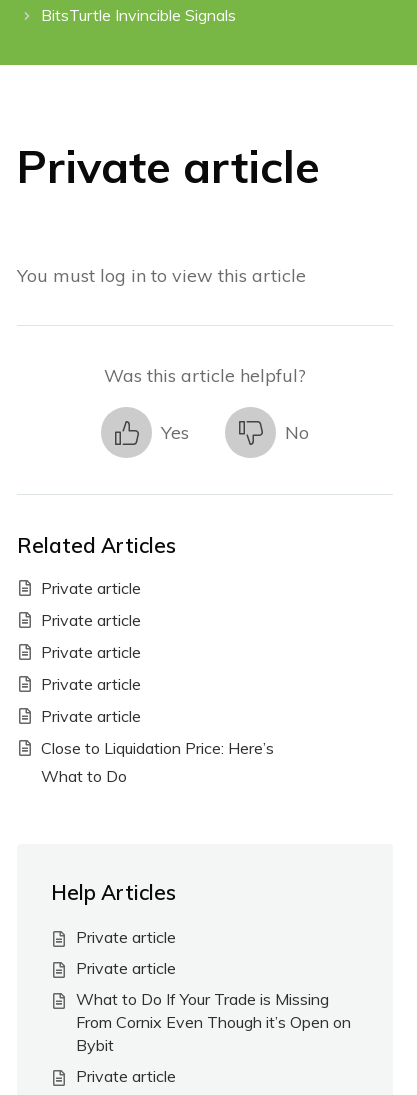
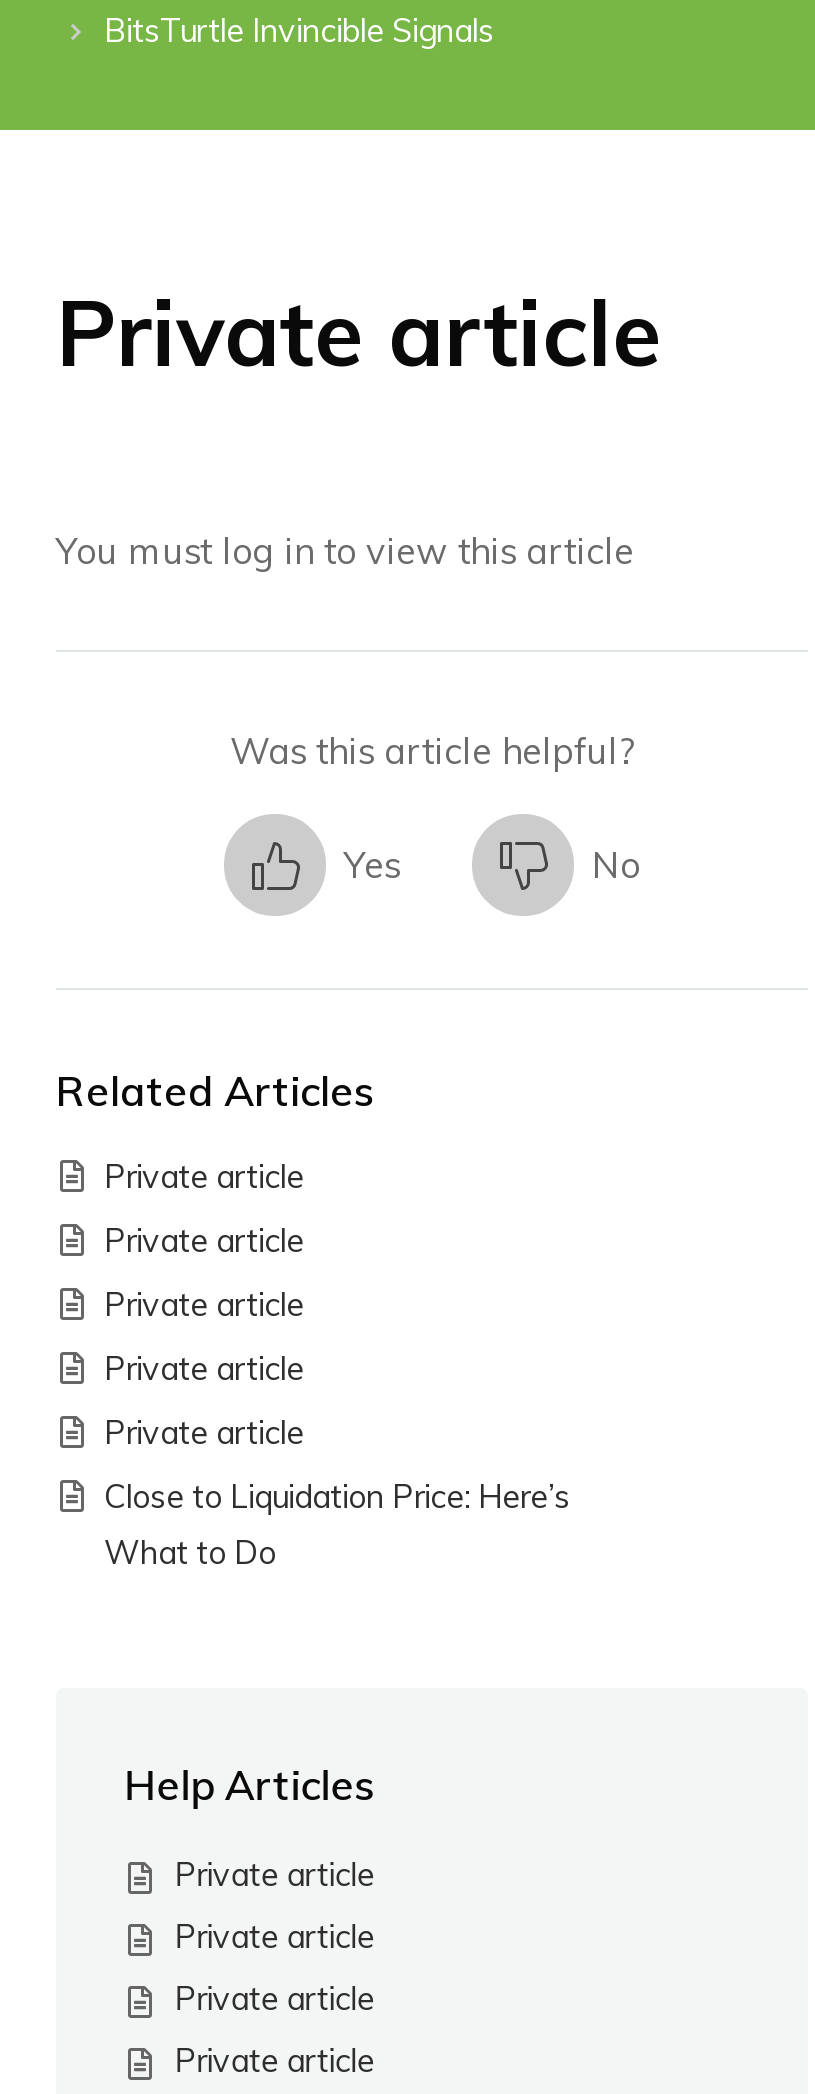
[76,989,351,1055] What to Do If Your Trade is Missing | From Cornix Even Though it’s Open on | Bybit -> [174,1979,374,2019] Private article

